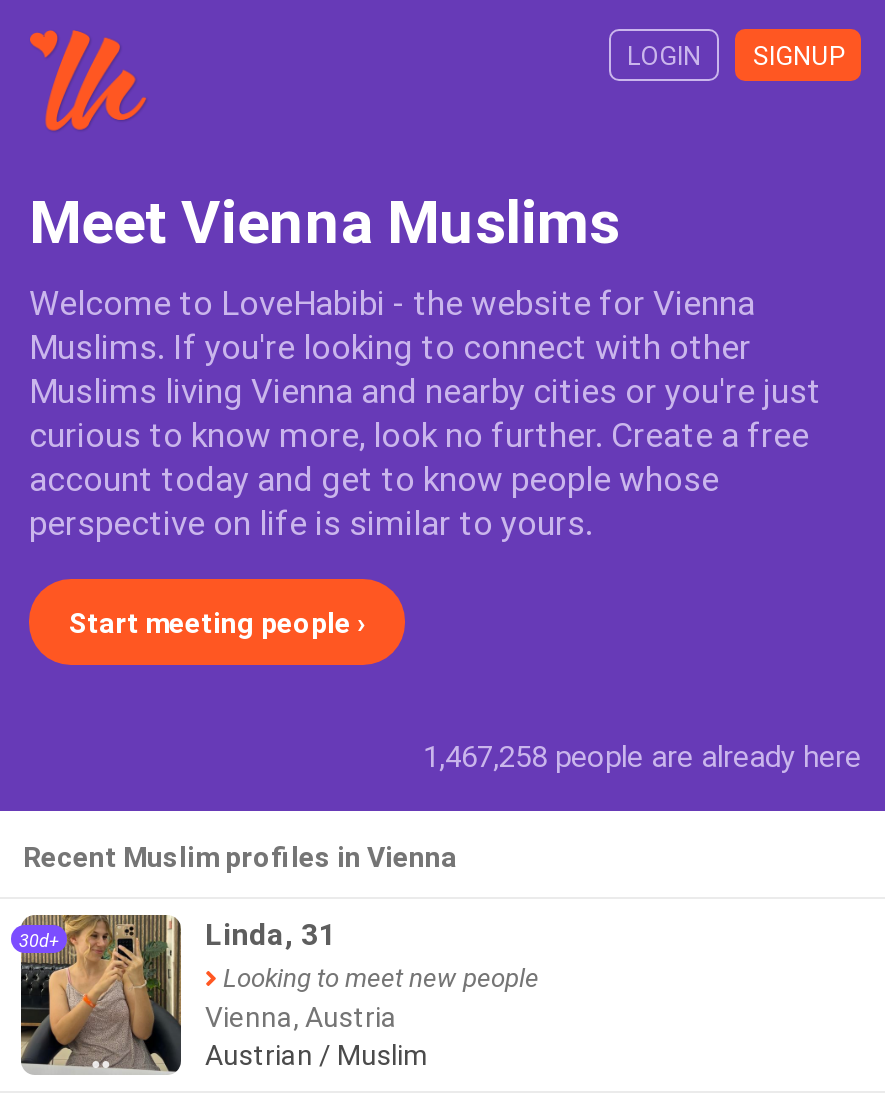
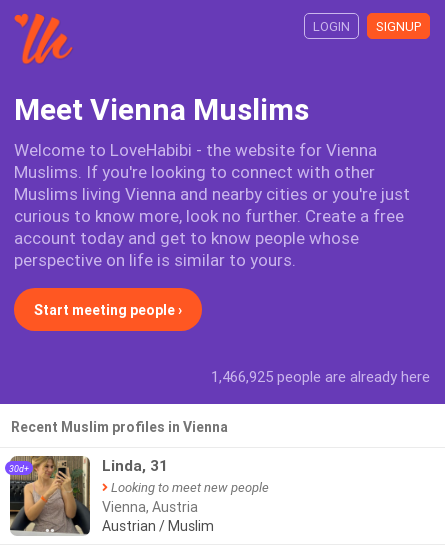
[423,737,861,775] 1,467,258 people are already here -> [211,367,430,386] 1,466,925 people are already here

